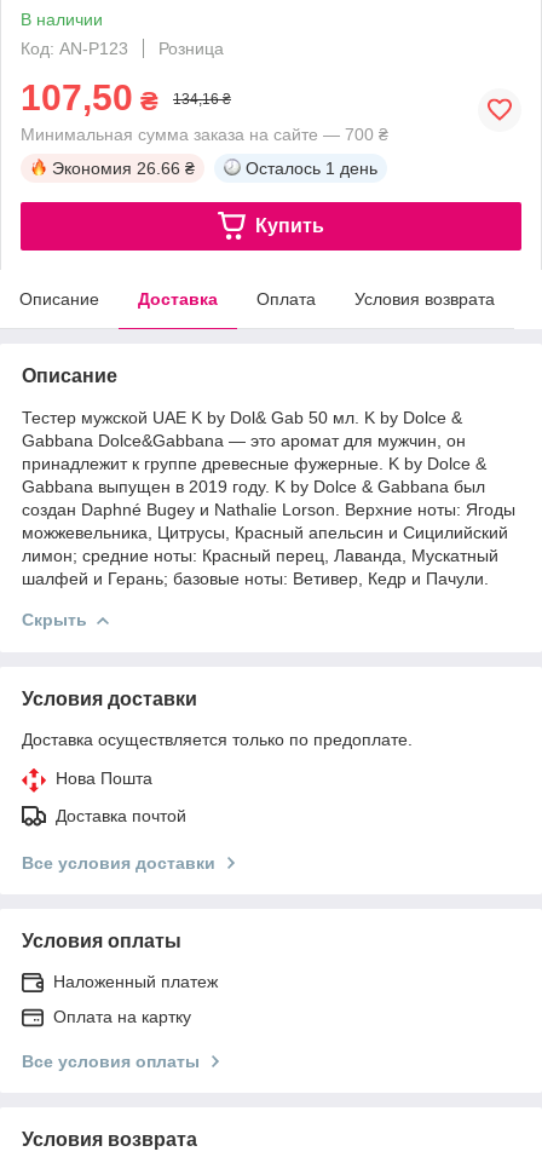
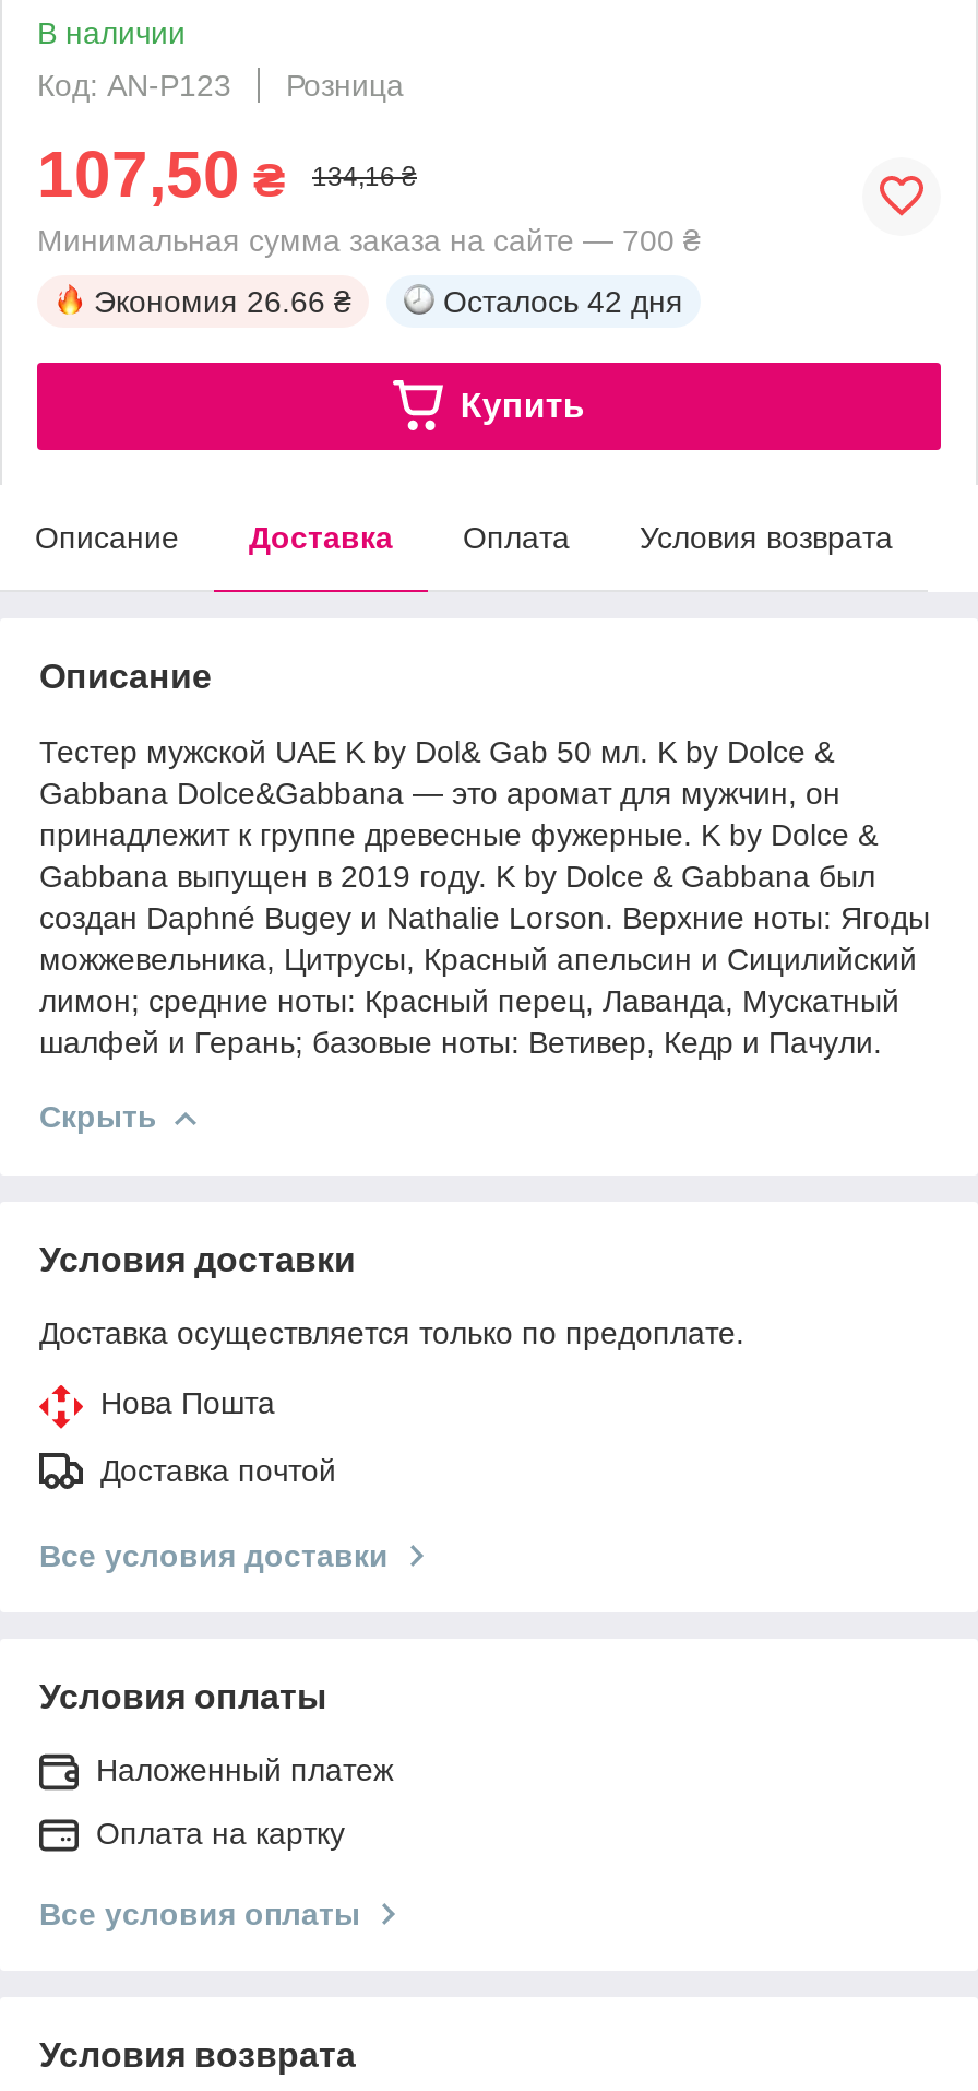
[246,158,377,178] Осталось 1 день -> [443,284,683,319] Осталось 42 дня

